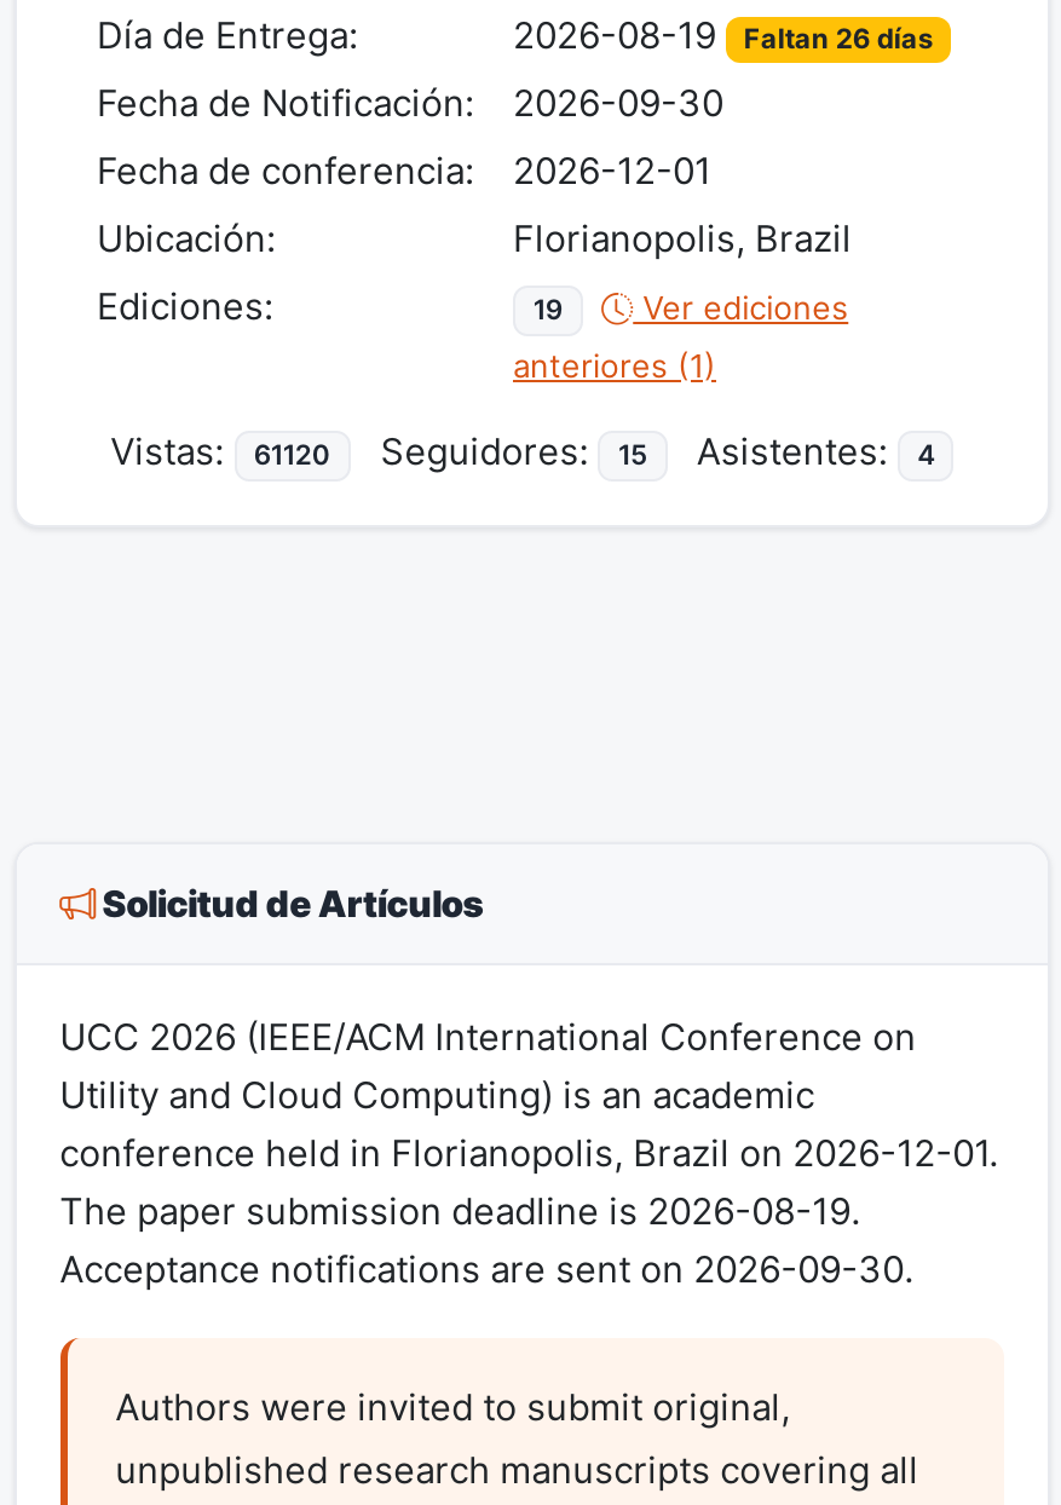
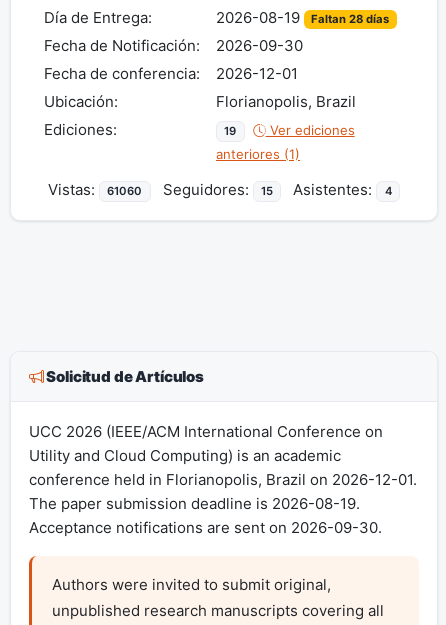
[513,13,932,59] 2026-08-19 Faltan 26 días -> [216,8,389,27] 2026-08-19 Faltan 28 días
[110,429,934,475] Vistas: 61120 Seguidores: 15 Asistentes: 4 -> [48,180,392,199] Vistas: 61060 Seguidores: 15 Asistentes: 4

